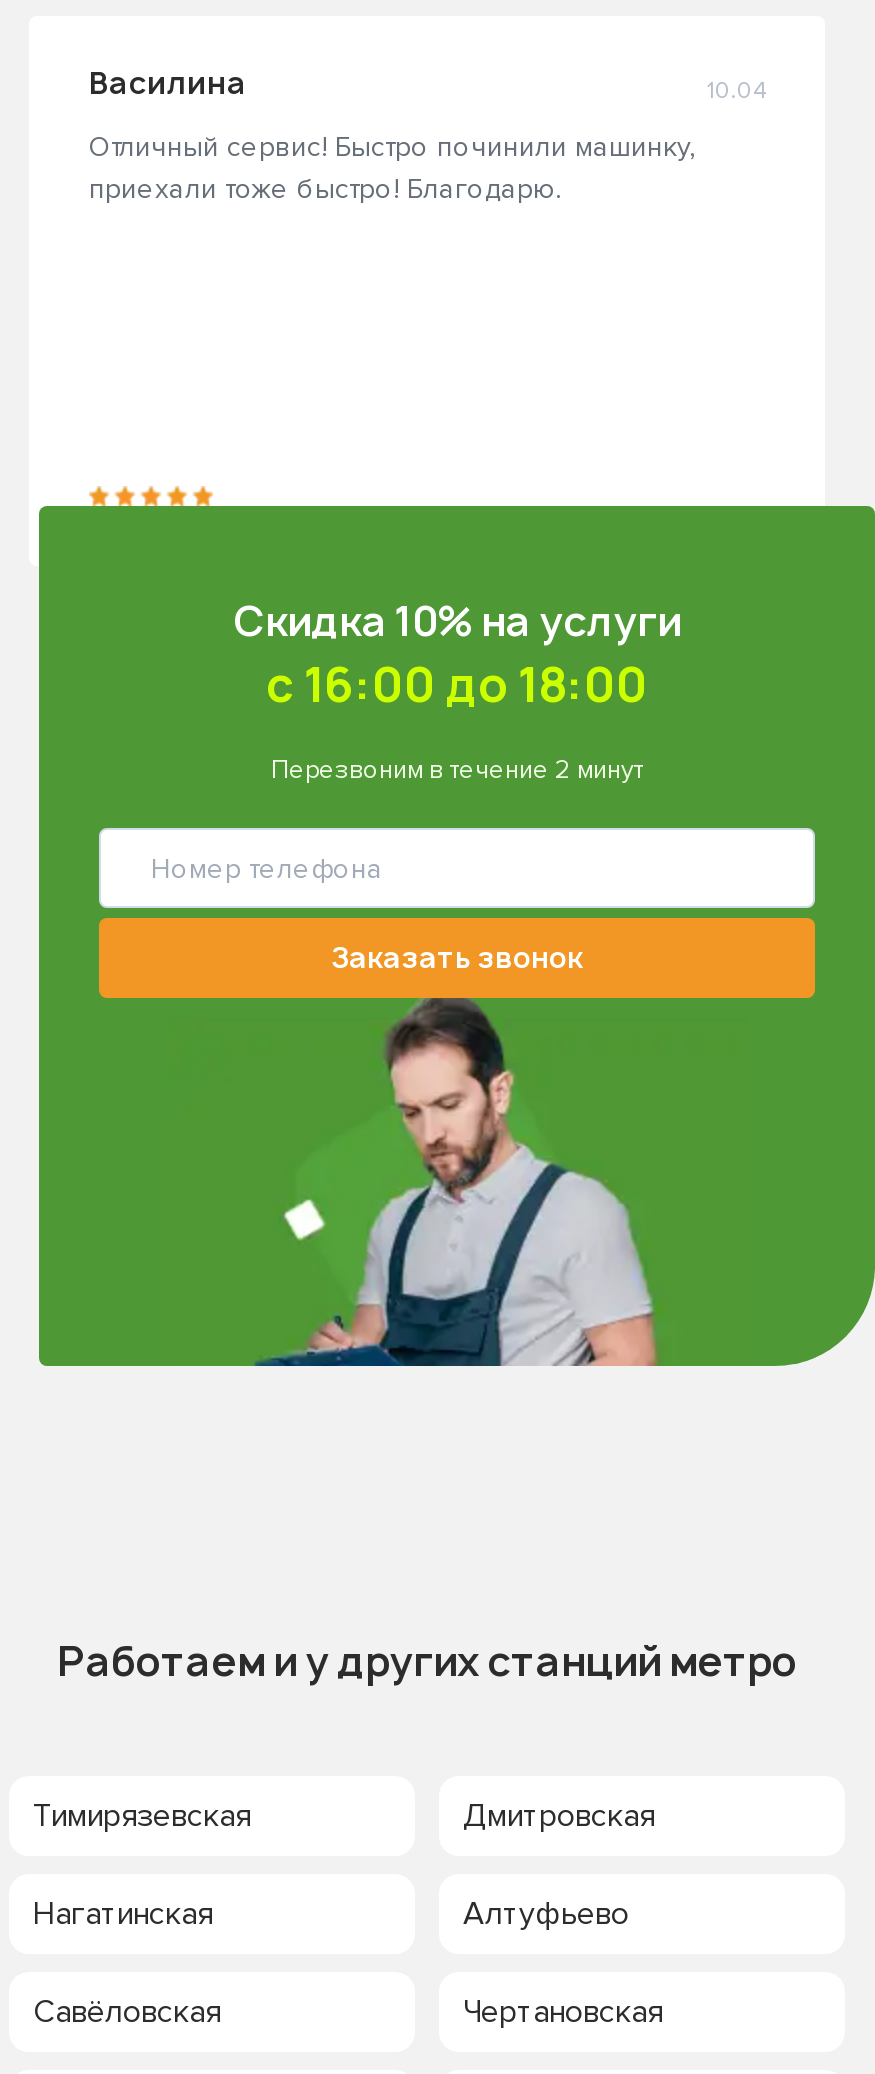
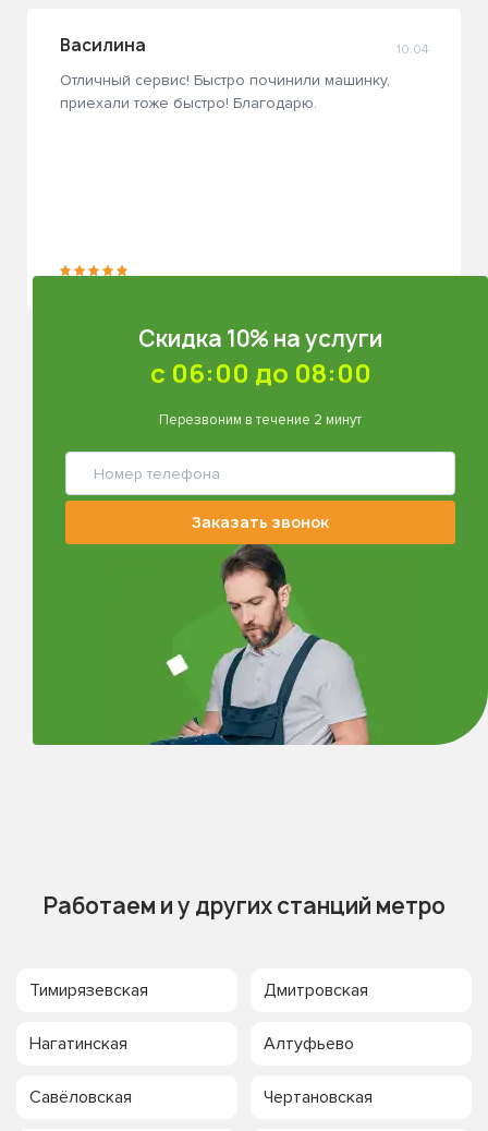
[266,650,648,716] с 16:00 до 18:00 -> [150,354,371,390] с 06:00 до 08:00

